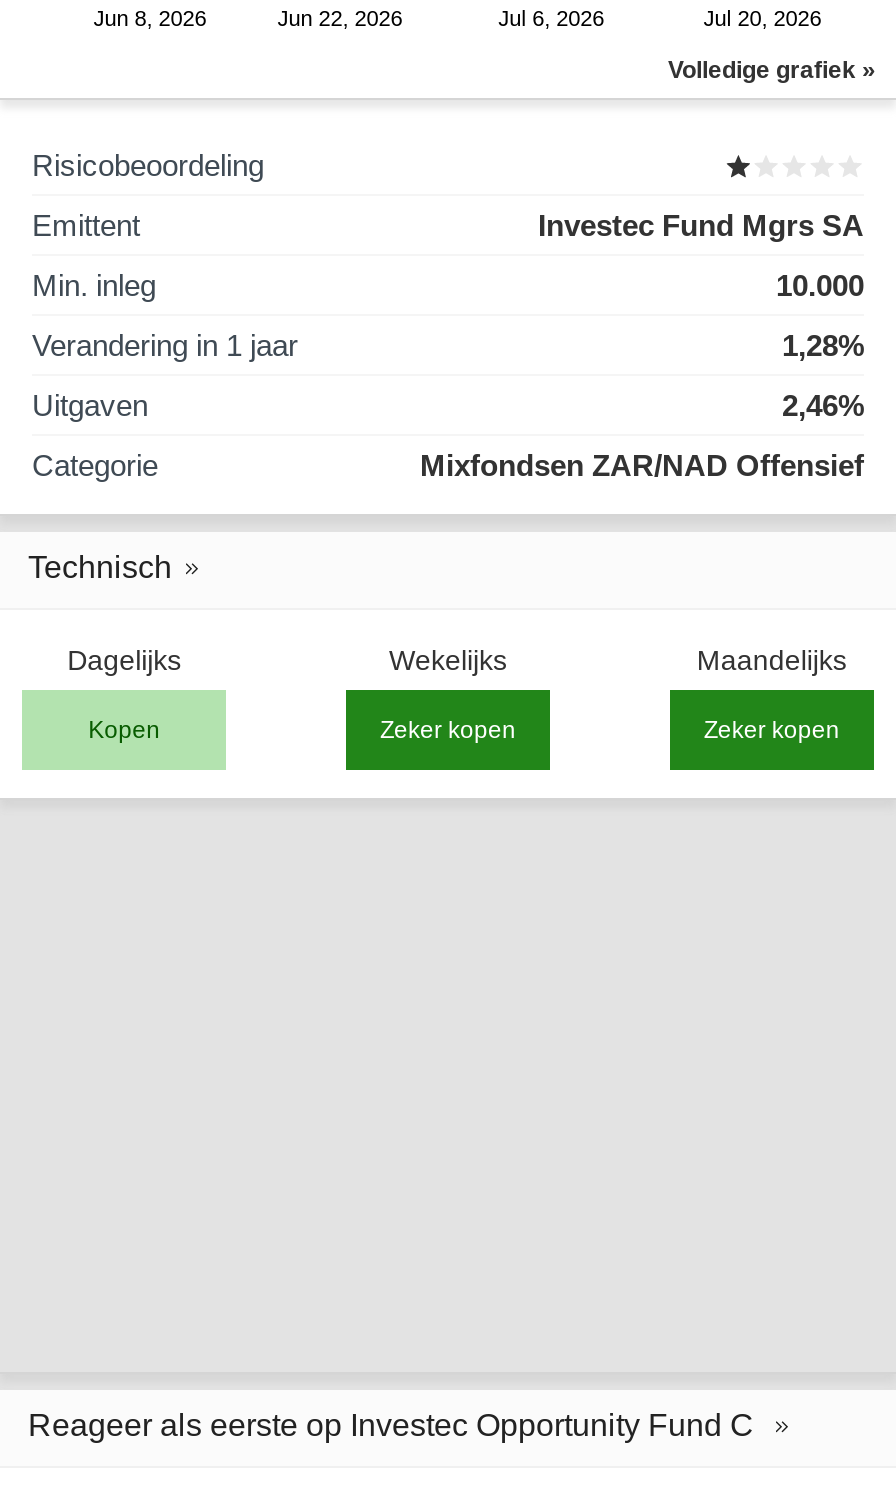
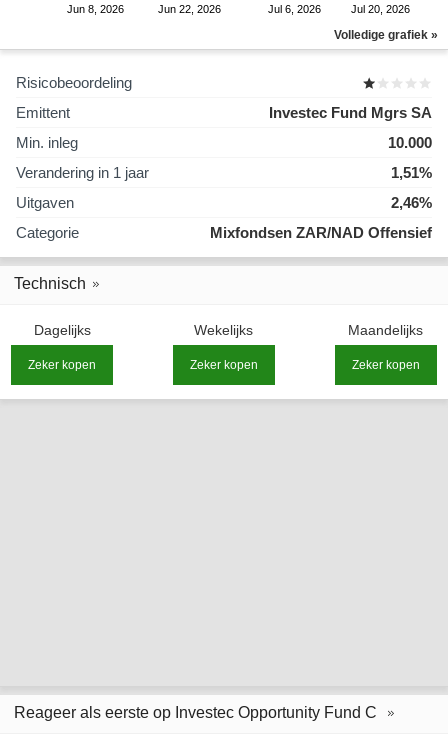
[782,328,864,362] 1,28% -> [391,164,432,181] 1,51%
[88,716,160,744] Kopen -> [28,358,96,372] Zeker kopen

